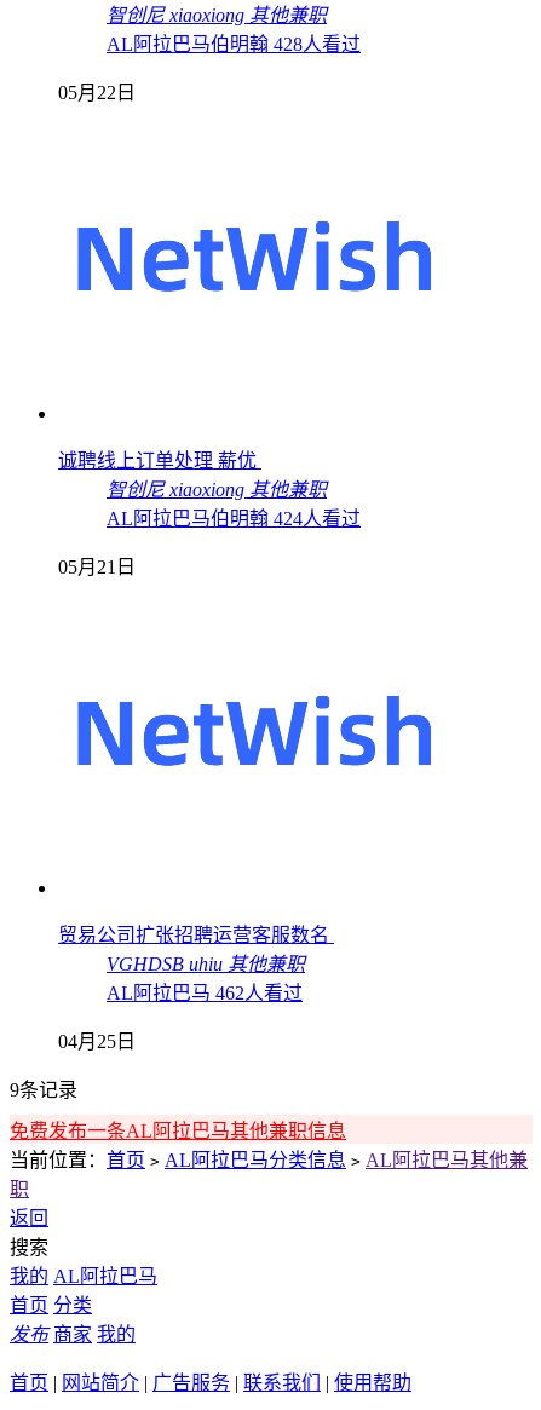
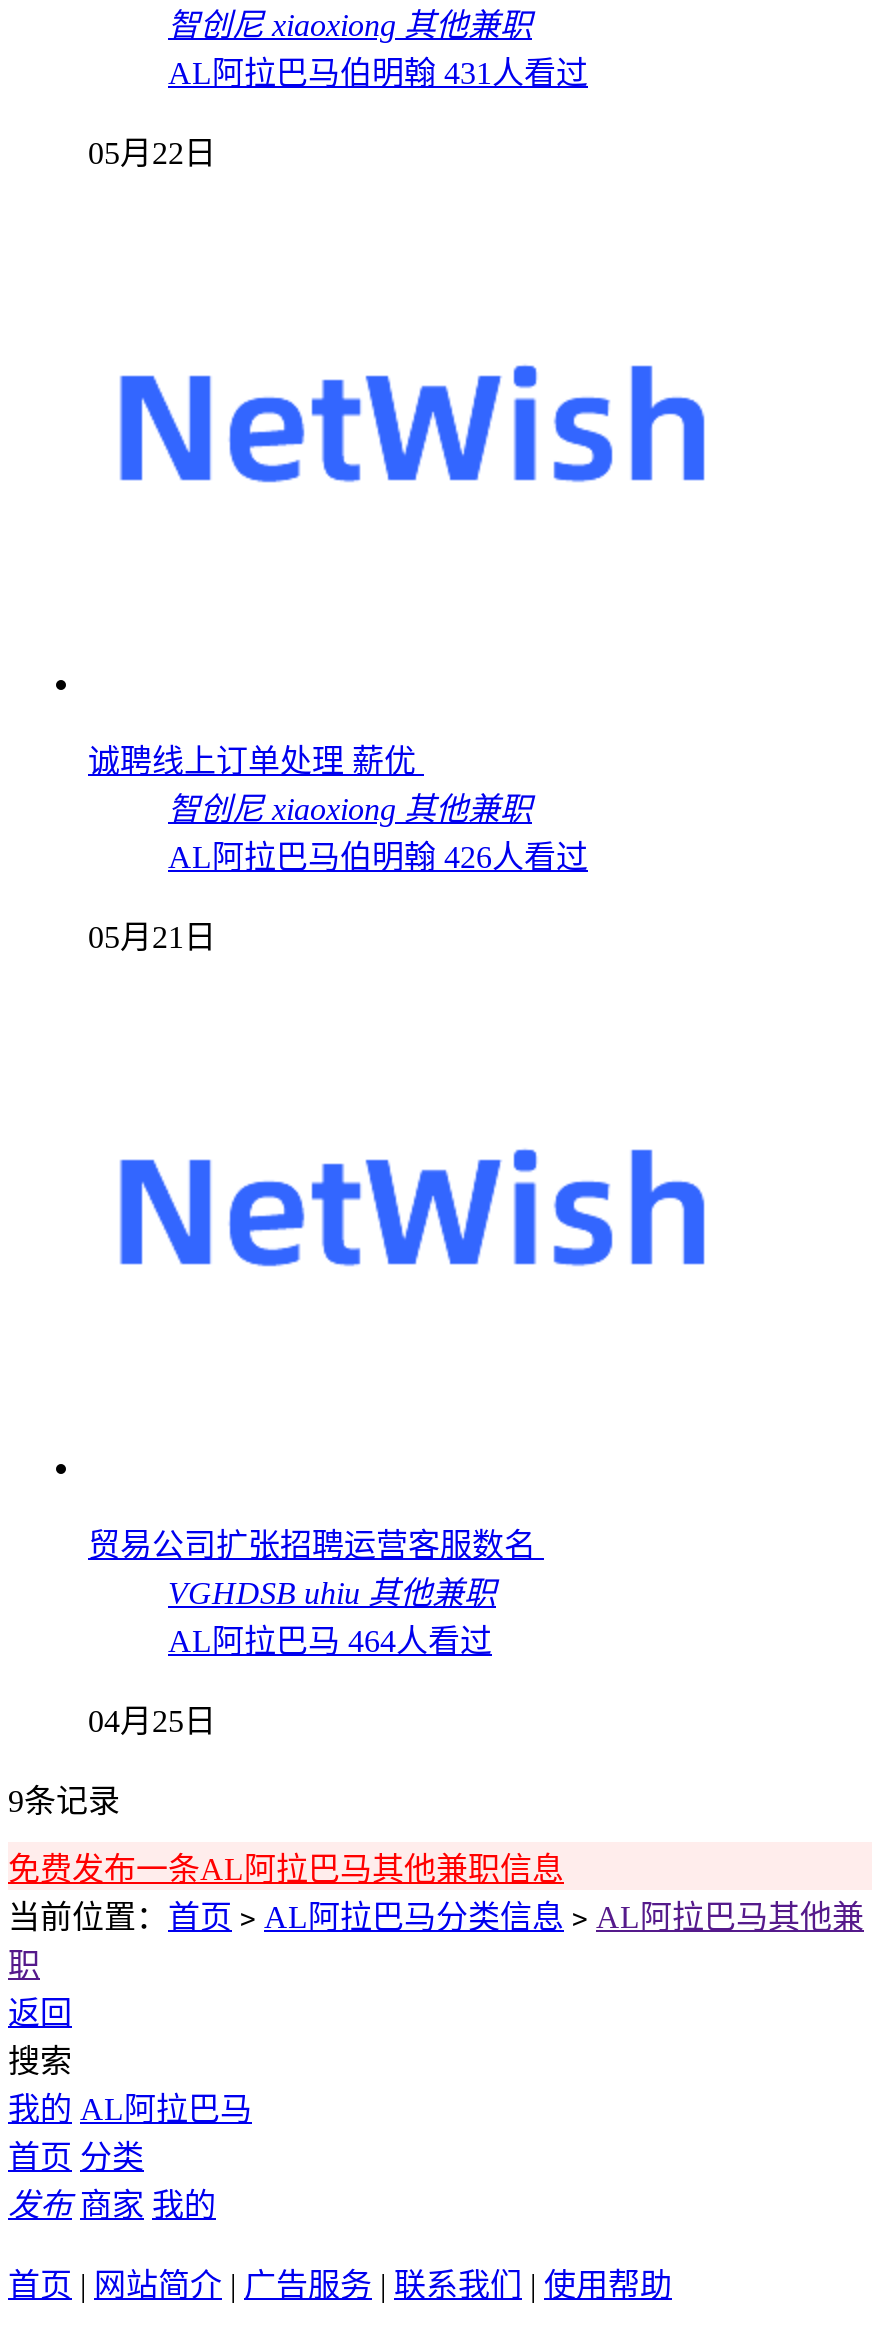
[107,34,361,54] AL阿拉巴马伯明翰 428人看过 -> [168,56,588,90] AL阿拉巴马伯明翰 431人看过
[107,508,361,529] AL阿拉巴马伯明翰 424人看过 -> [168,840,588,874] AL阿拉巴马伯明翰 426人看过
[107,983,303,1003] AL阿拉巴马 462人看过 -> [168,1624,492,1658] AL阿拉巴马 464人看过

